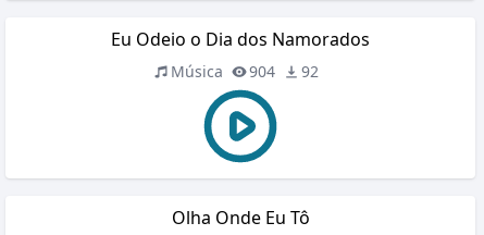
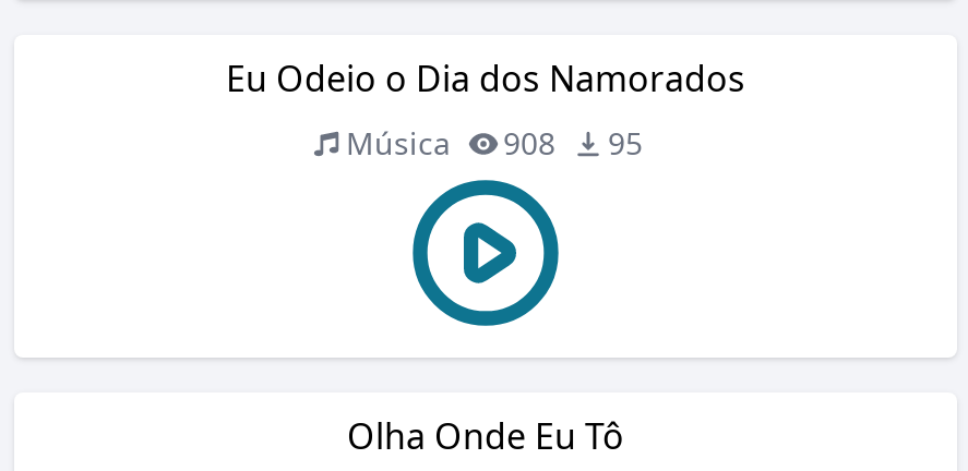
[249,61,275,82] 904 -> [503,122,555,164] 908
[301,61,319,82] 92 -> [608,122,643,164] 95

